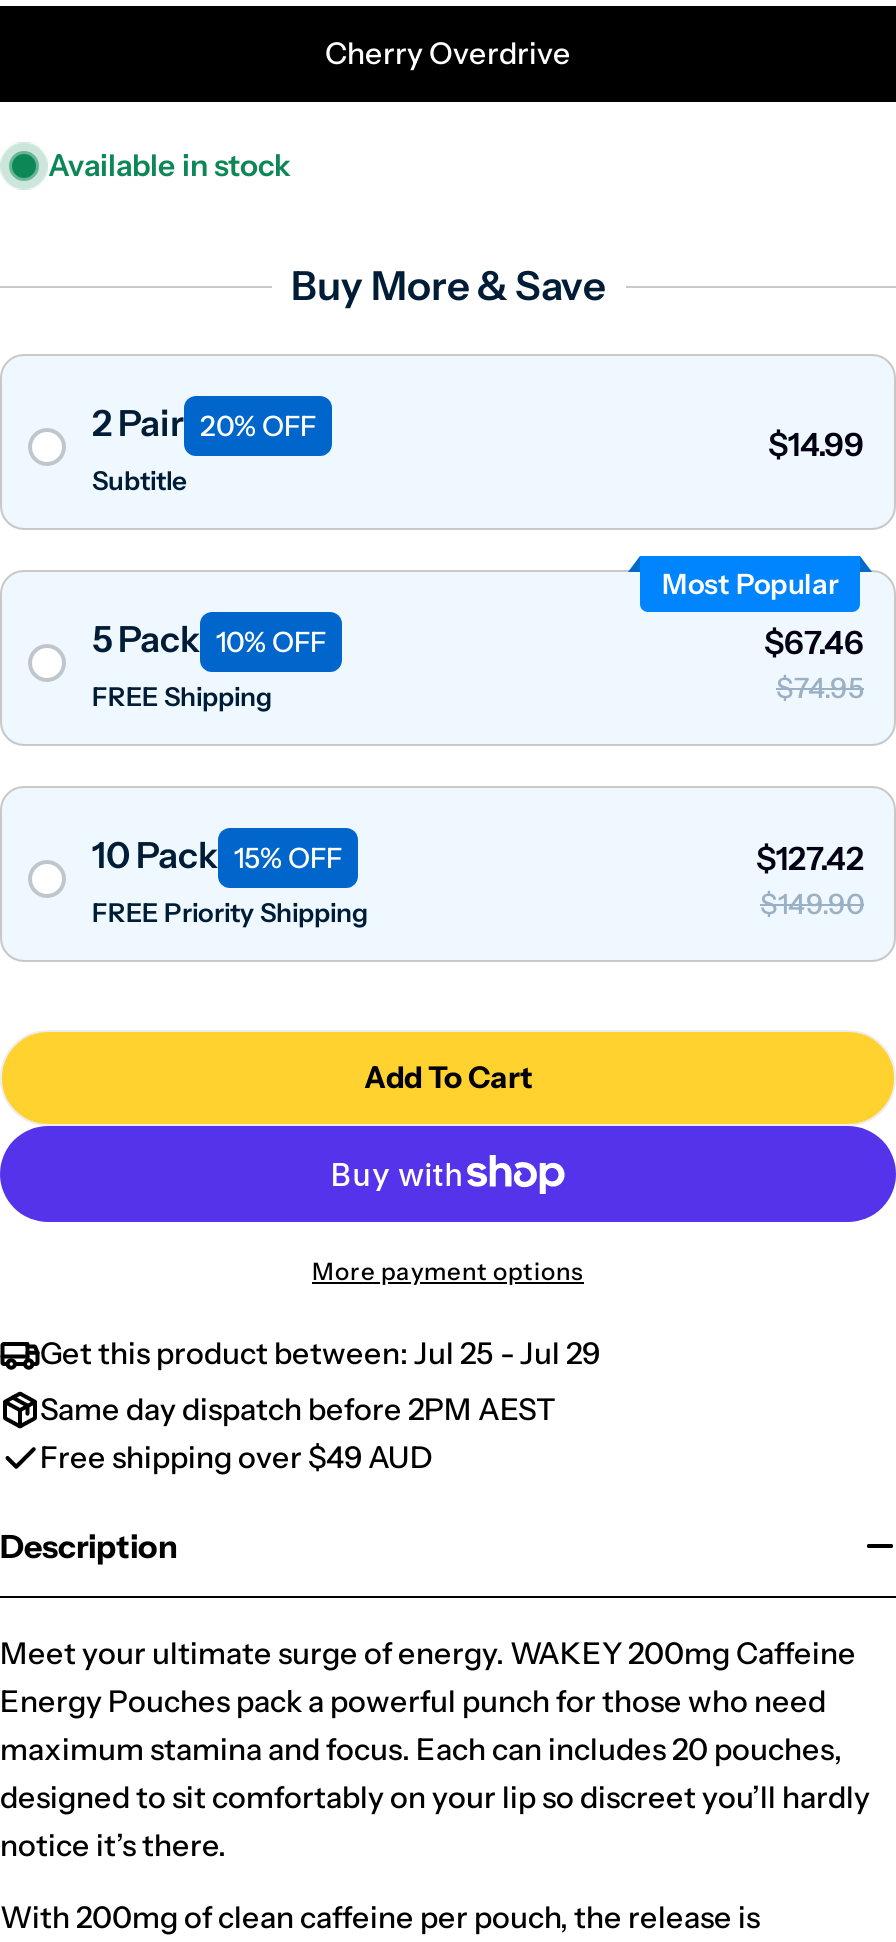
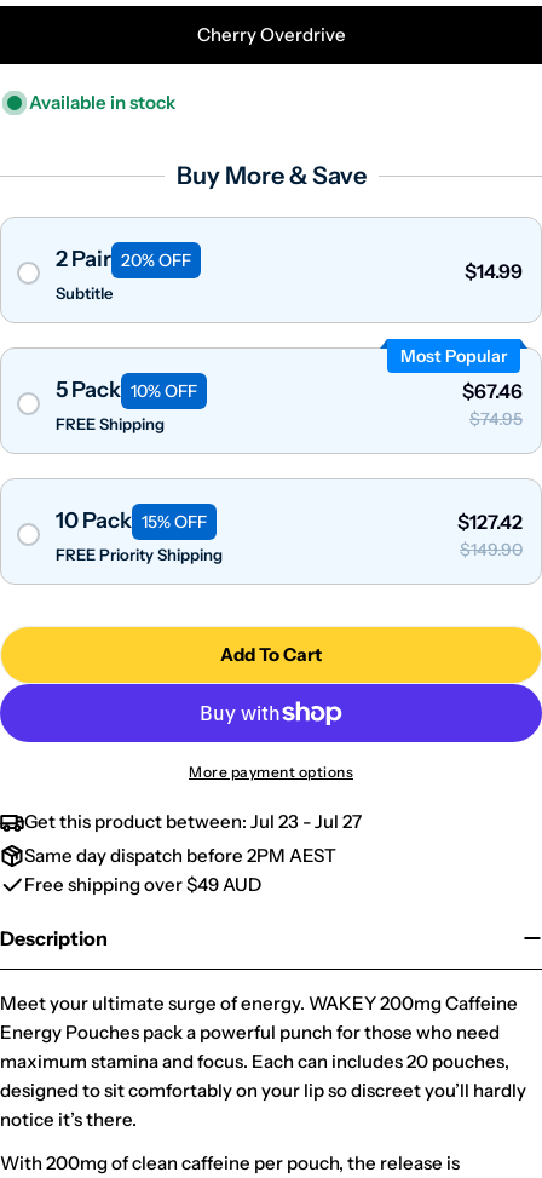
[40,1334,600,1372] Get this product between: Jul 25 - Jul 29 -> [24,810,362,833] Get this product between: Jul 23 - Jul 27

